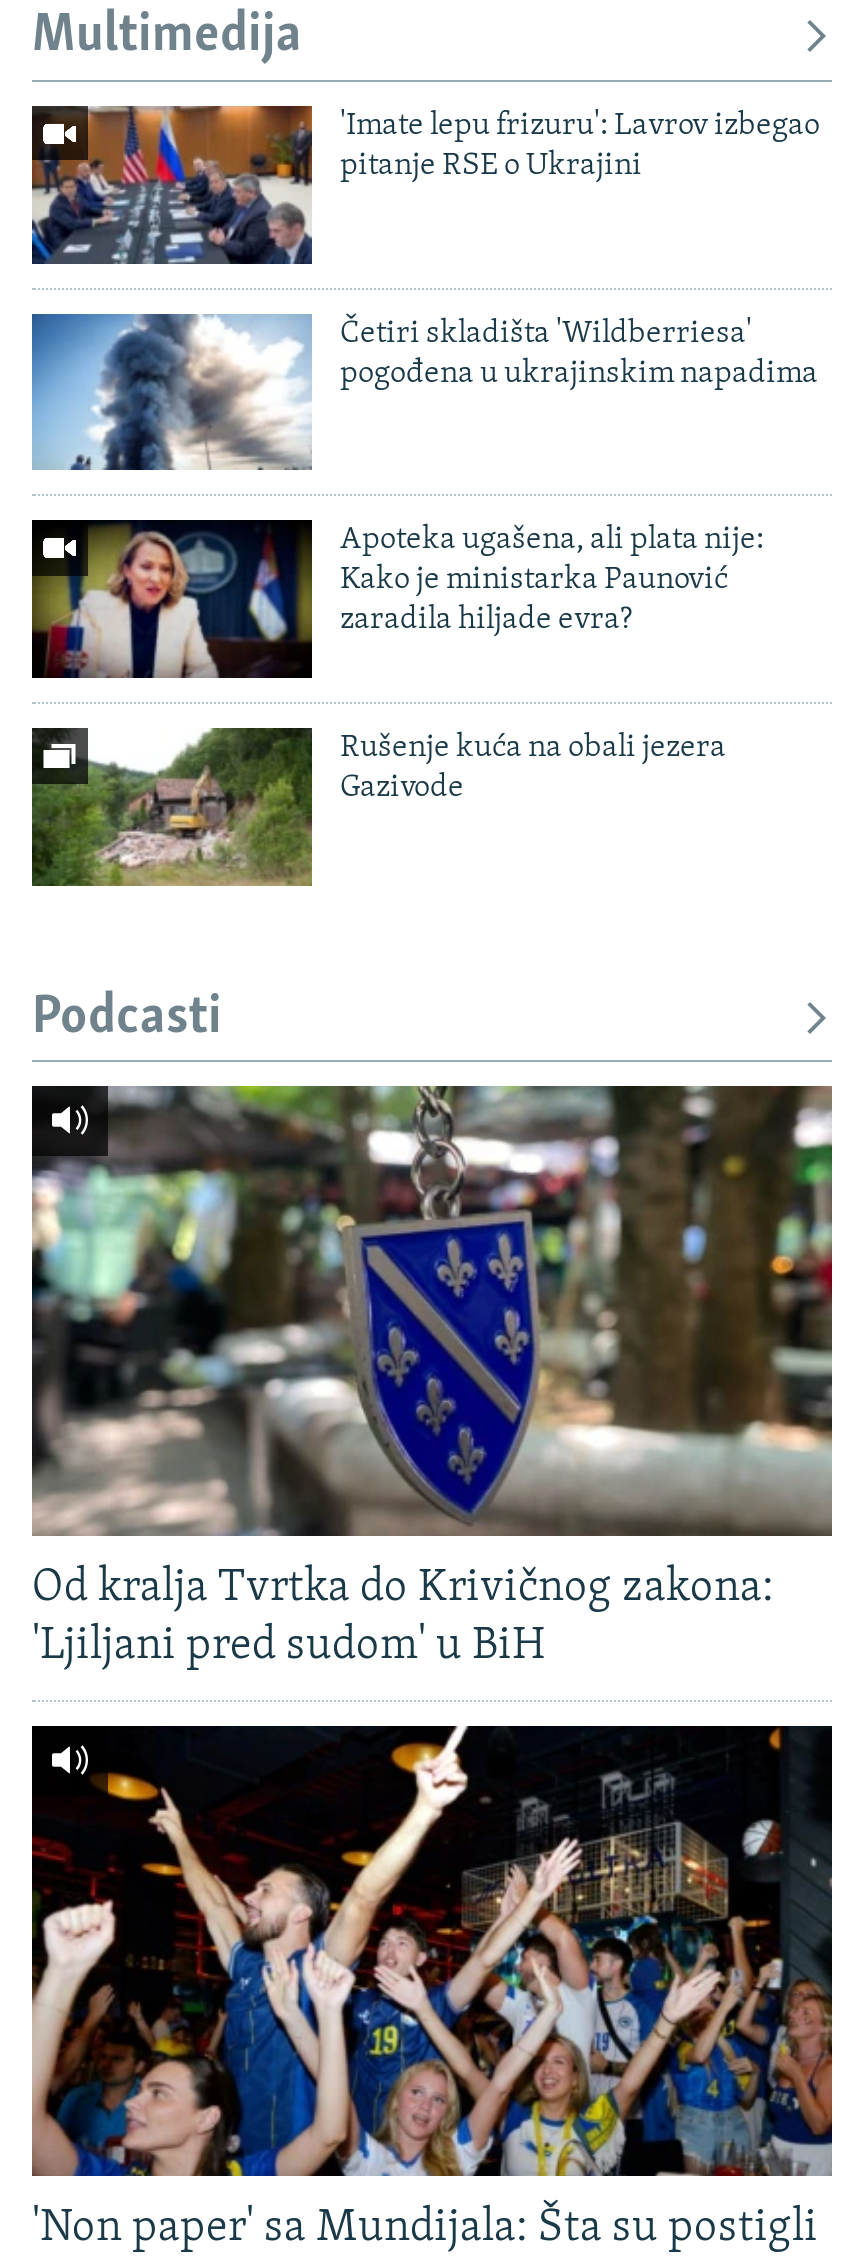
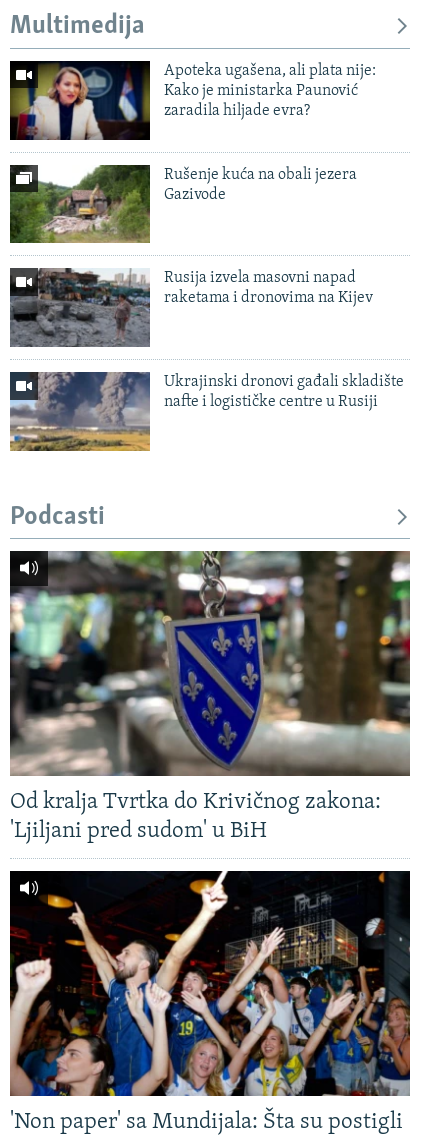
[30,104,820,266] [image] | 'Imate lepu frizuru': Lavrov izbegao | pitanje RSE o Ukrajini -> none
[30,312,818,472] [image] | Četiri skladišta 'Wildberriesa' | pogođena u ukrajinskim napadima -> none
moved [32,518,764,804] -> [10,59,376,203]: [image] | Apoteka ugašena, ali plata nije: | Kako je ministarka Paunović | zaradila hiljade evra? | Rušenje kuća na obali jezera | Gazivode
moved [30,726,316,890] -> [9,163,152,245]: [image]
none -> [9,267,373,348] [image] | Rusija izvela masovni napad | raketama i dronovima na Kijev
none -> [9,371,404,452] [image] | Ukrajinski dronovi gađali skladište | nafte i logističke centre u Rusiji

